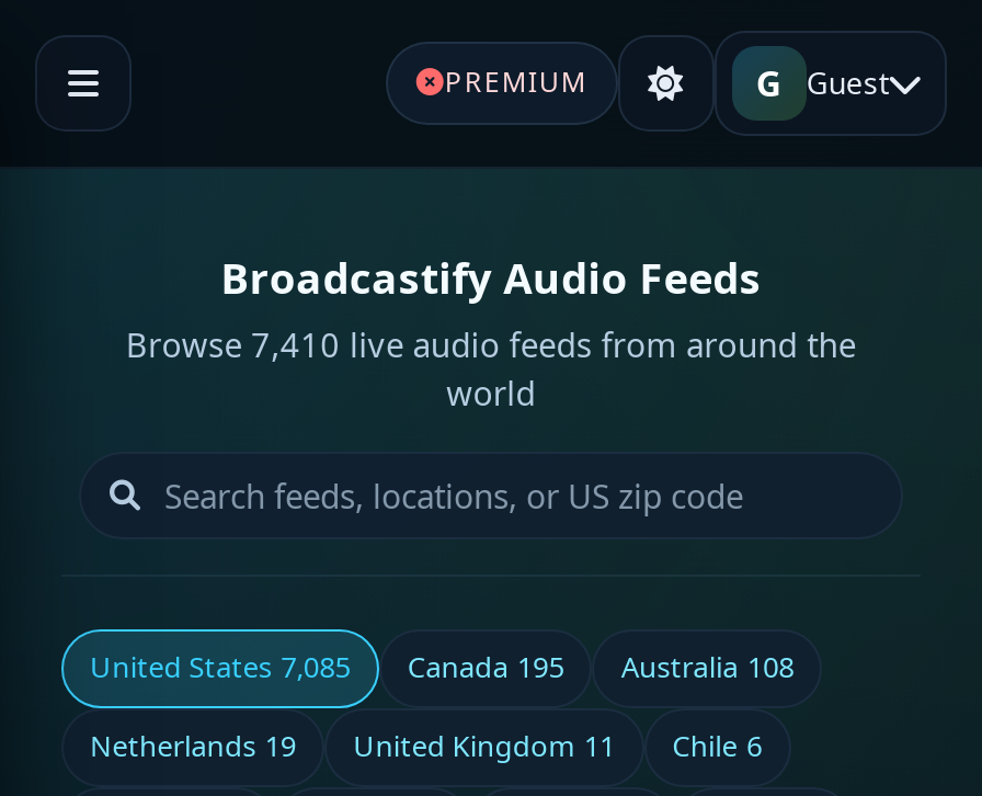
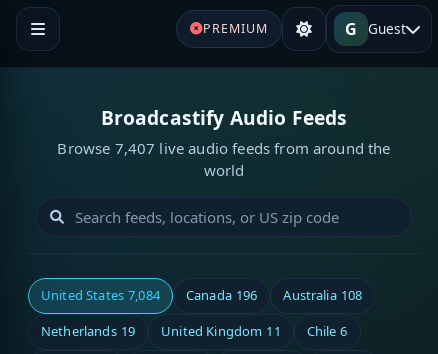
[126,322,856,366] Browse 7,410 live audio feeds from around the -> [57,138,391,158] Browse 7,407 live audio feeds from around the
[90,648,350,687] United States 7,085 -> [41,286,160,304] United States 7,084
[407,648,564,687] Canada 195 -> [186,286,257,304] Canada 196

